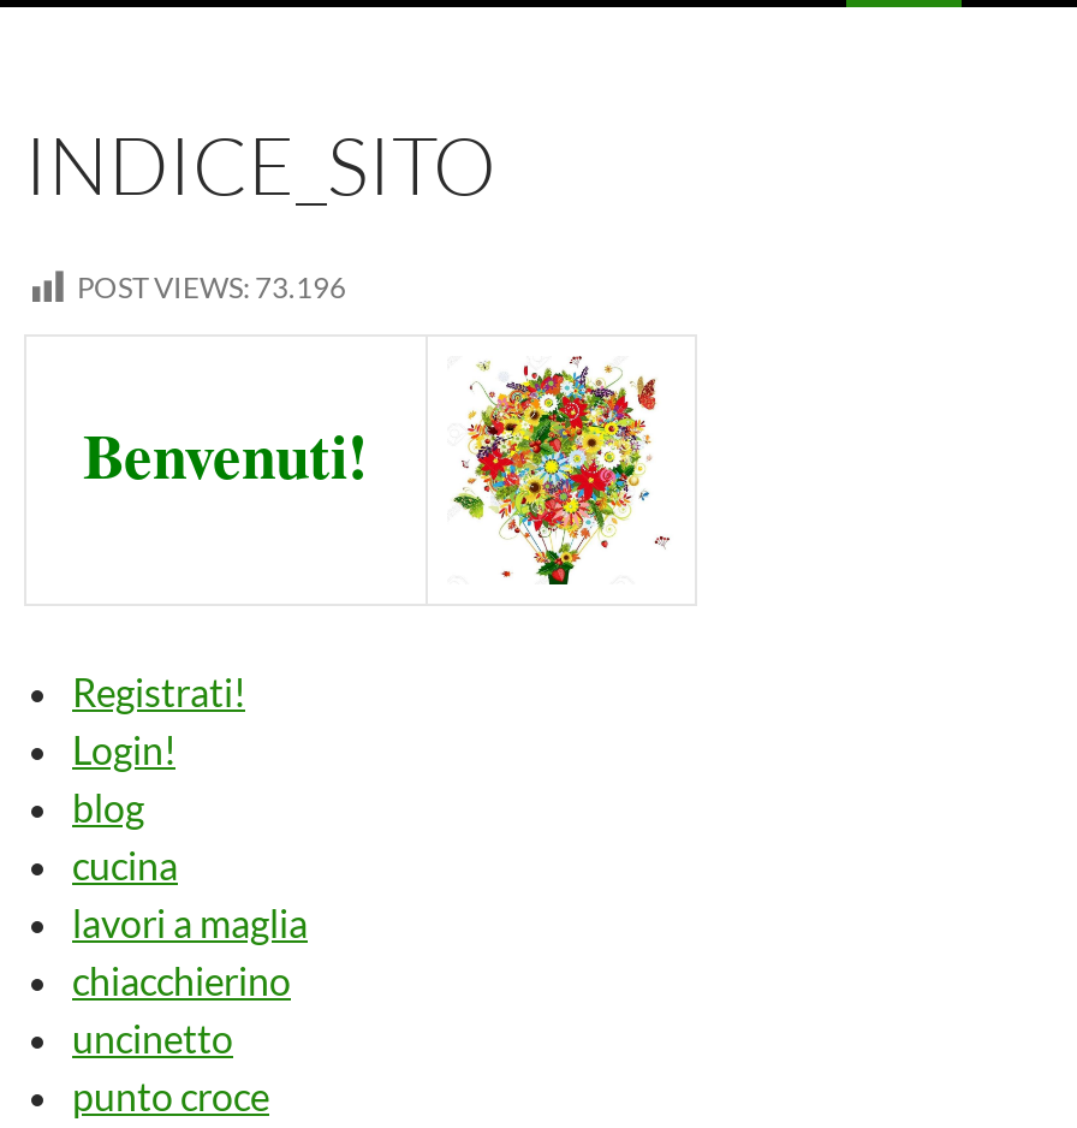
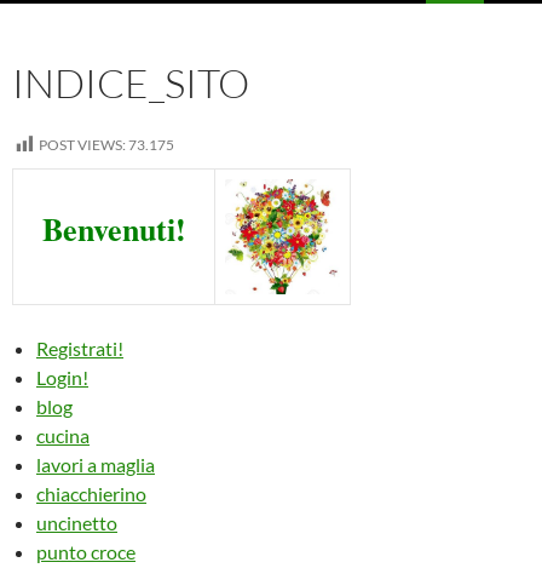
[77,269,346,305] POST VIEWS: 73.196 -> [39,136,174,154] POST VIEWS: 73.175

